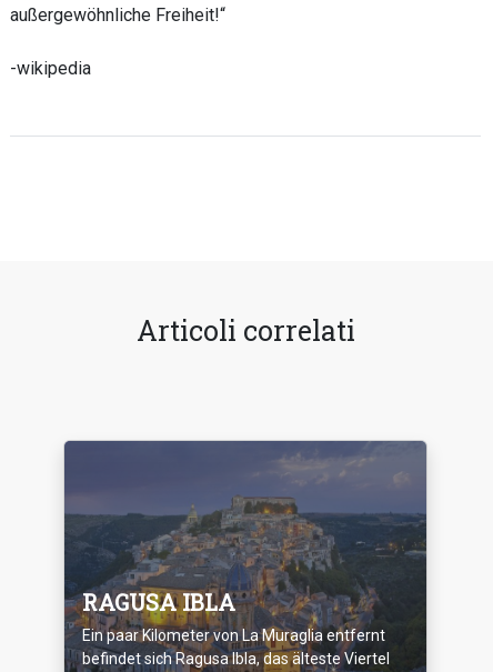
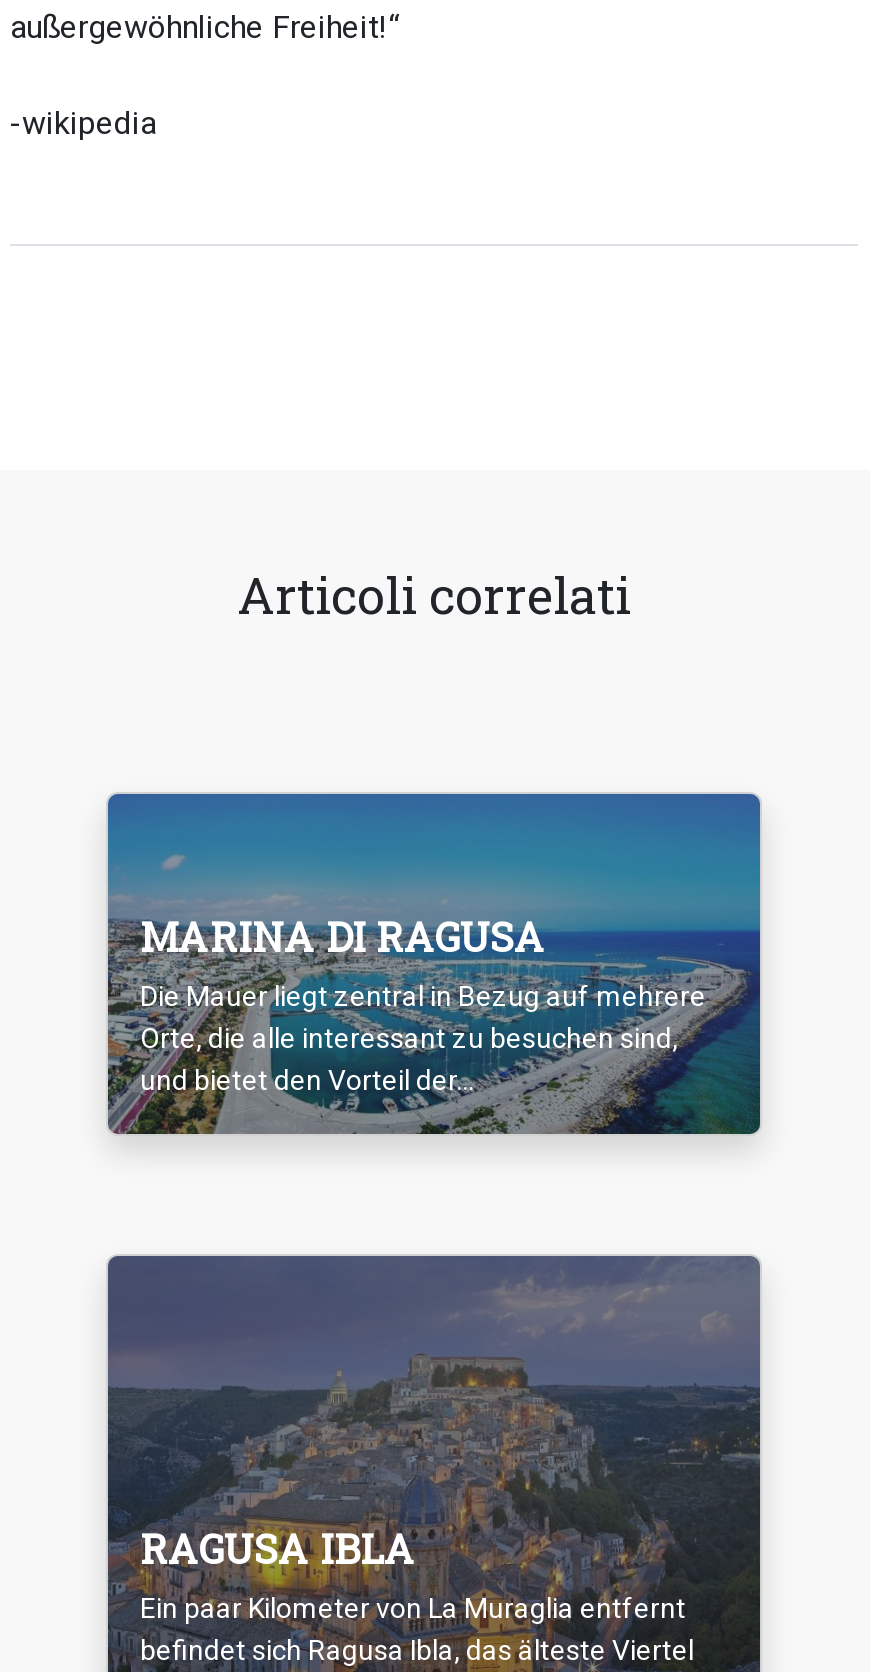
none -> [108,794,760,1142] [image] | MARINA DI RAGUSA | Die Mauer liegt zentral in Bezug auf mehrere | Orte, die alle interessant zu besuchen sind, | und bietet den Vorteil der...

